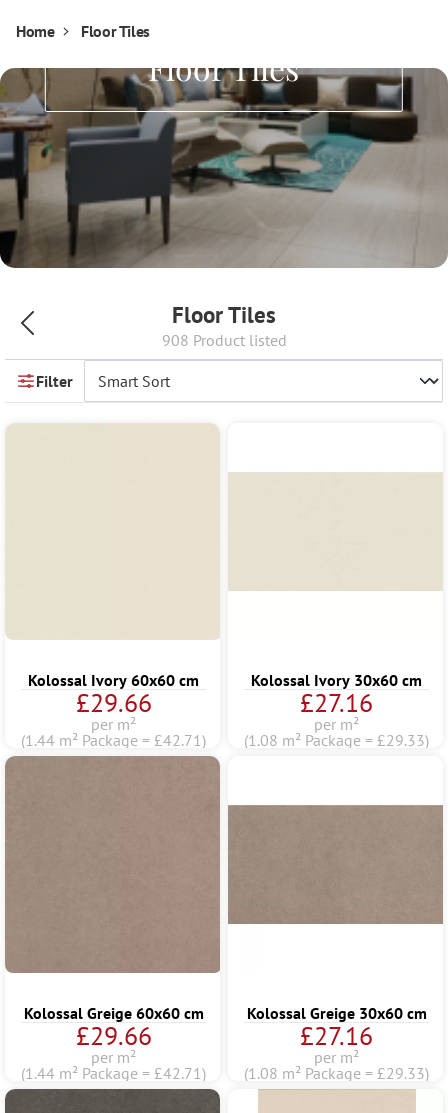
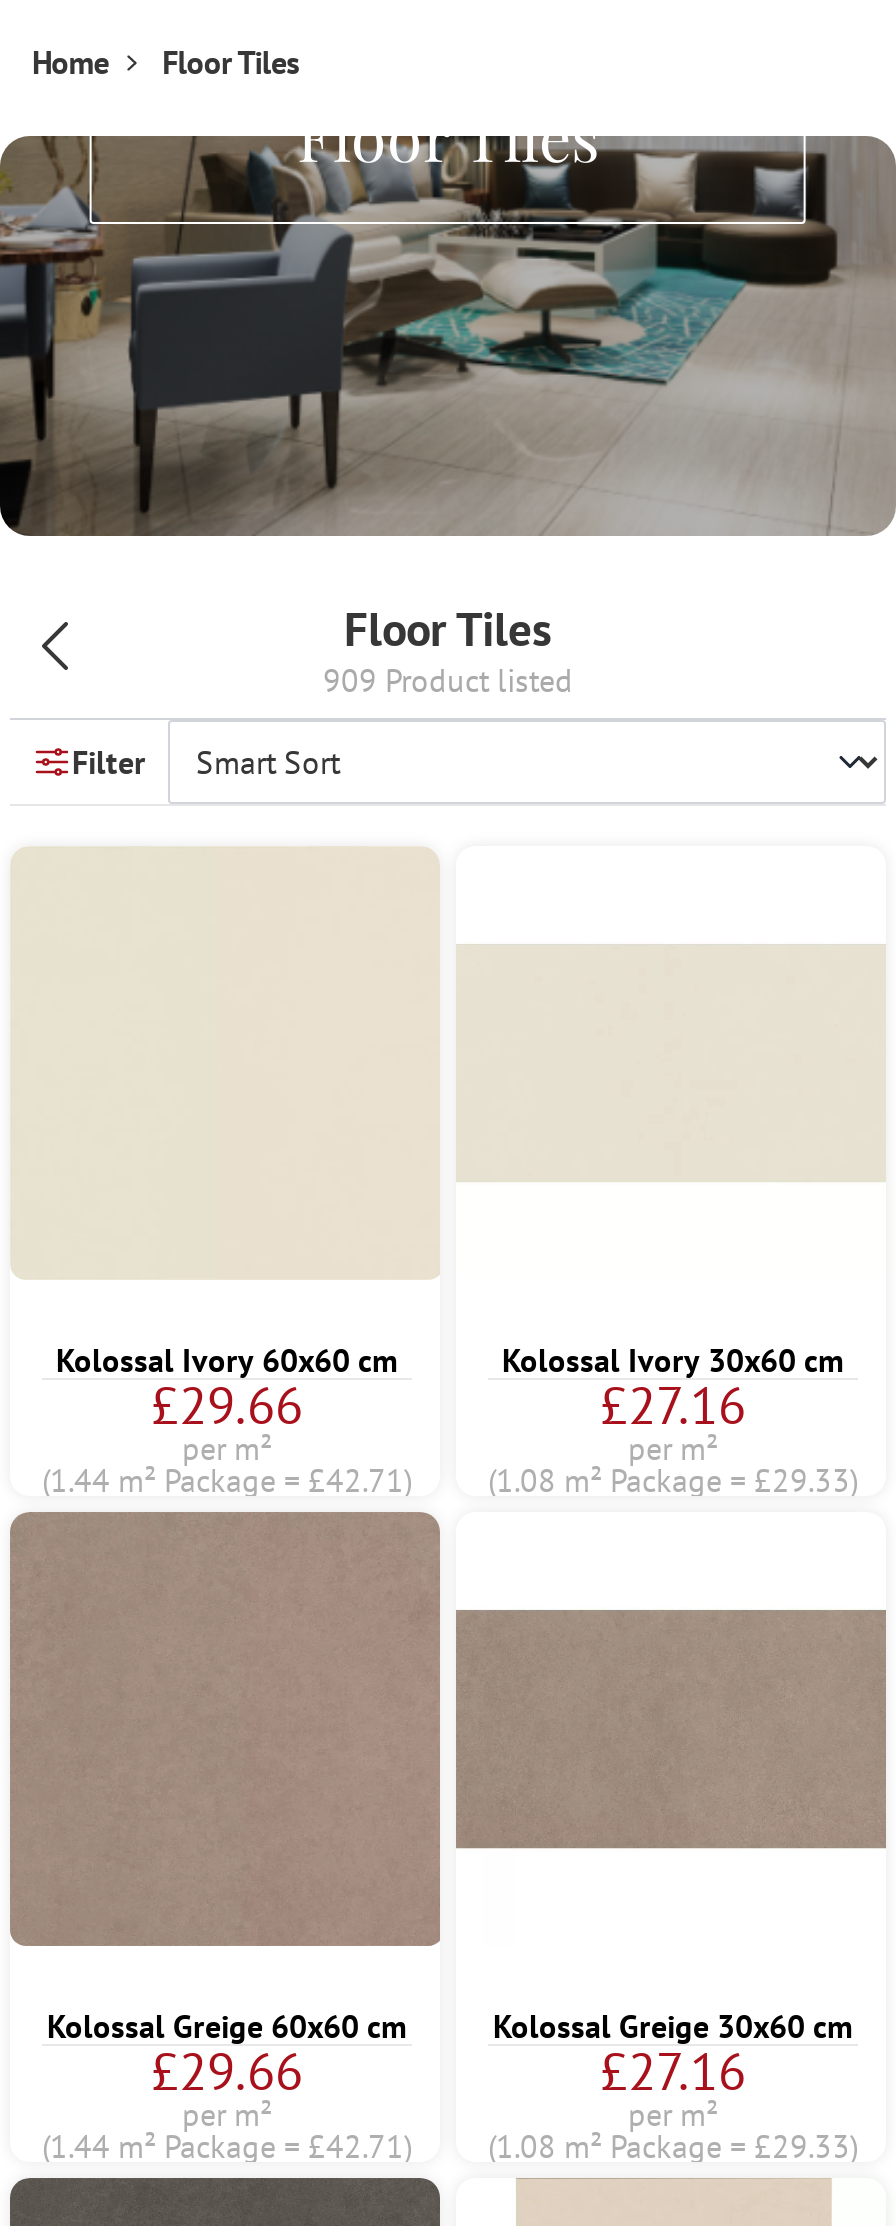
[161,330,286,350] 908 Product listed -> [323,660,573,700] 909 Product listed

